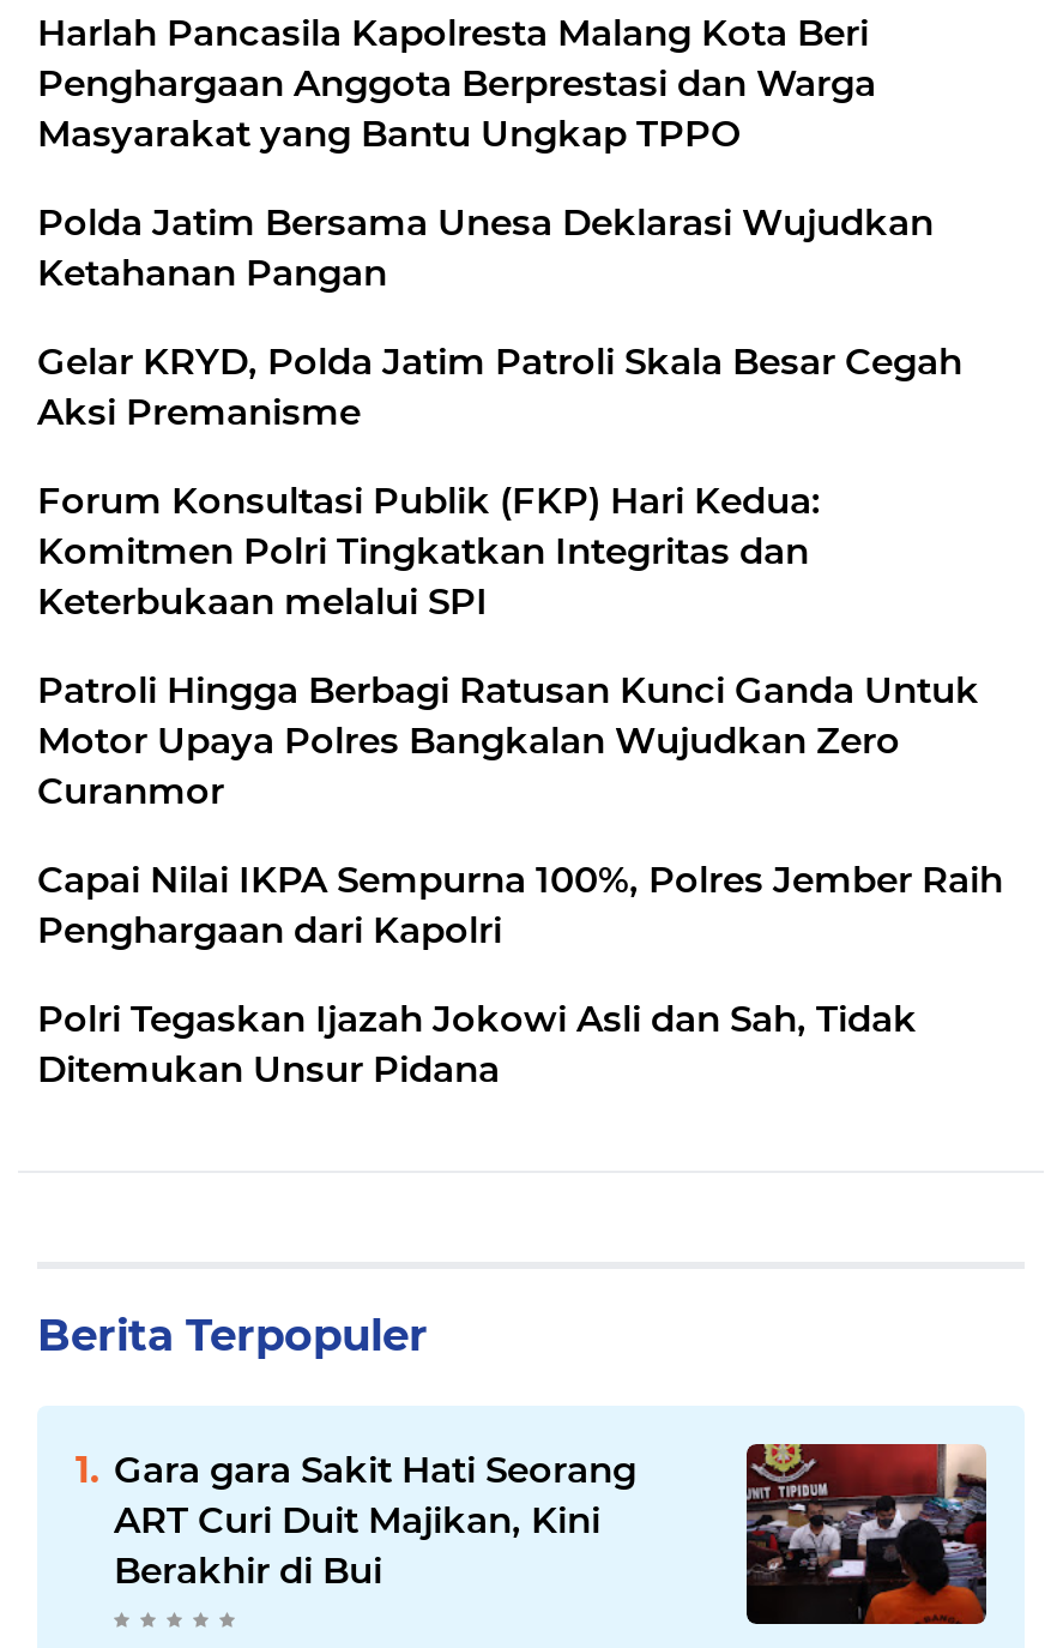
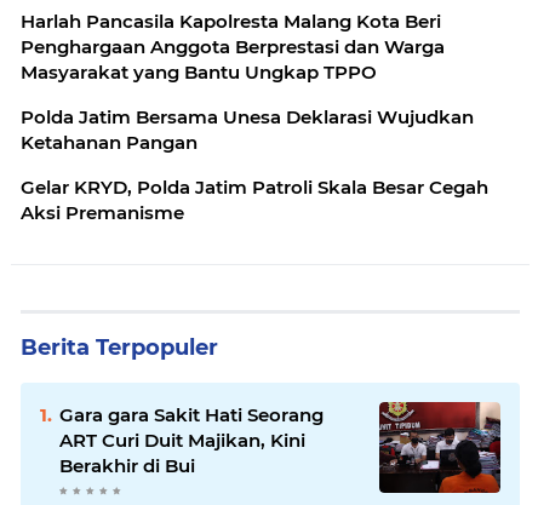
[37,479,1003,1093] Forum Konsultasi Publik (FKP) Hari Kedua: | Komitmen Polri Tingkatkan Integritas dan | Keterbukaan melalui SPI | Patroli Hingga Berbagi Ratusan Kunci Ganda Untuk | Motor Upaya Polres Bangkalan Wujudkan Zero | Curanmor | Capai Nilai IKPA Sempurna 100%, Polres Jember Raih | Penghargaan dari Kapolri | Polri Tegaskan Ijazah Jokowi Asli dan Sah, Tidak | Ditemukan Unsur Pidana -> none

